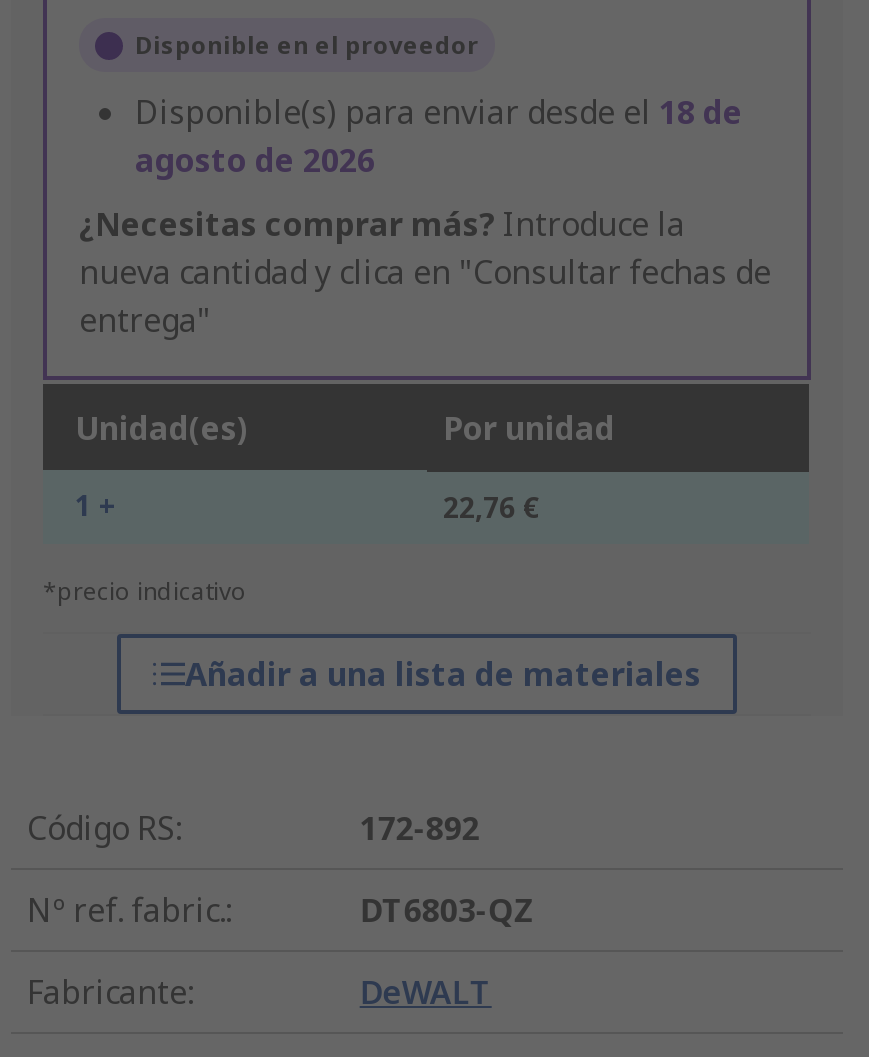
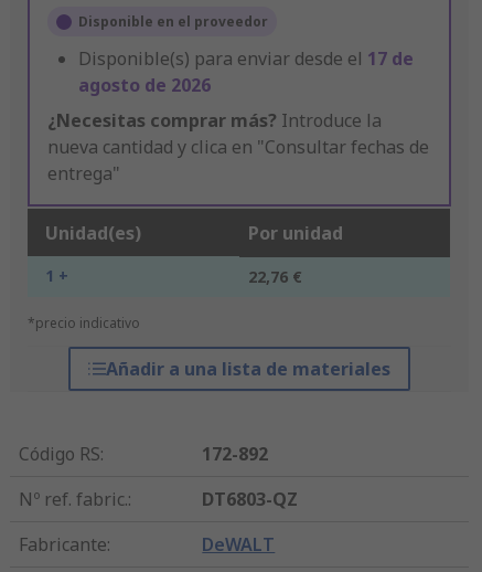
[135,91,743,135] Disponible(s) para enviar desde el 18 de -> [78,47,414,71] Disponible(s) para enviar desde el 17 de

